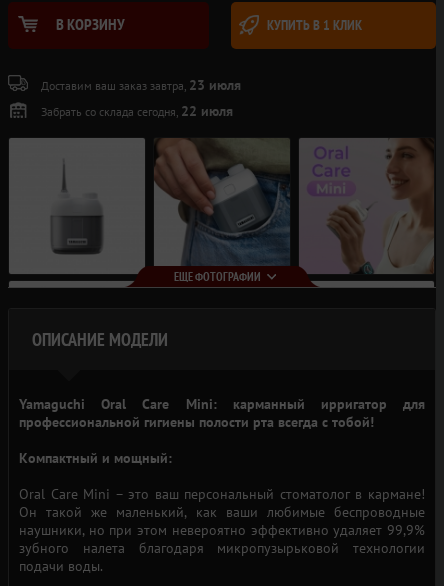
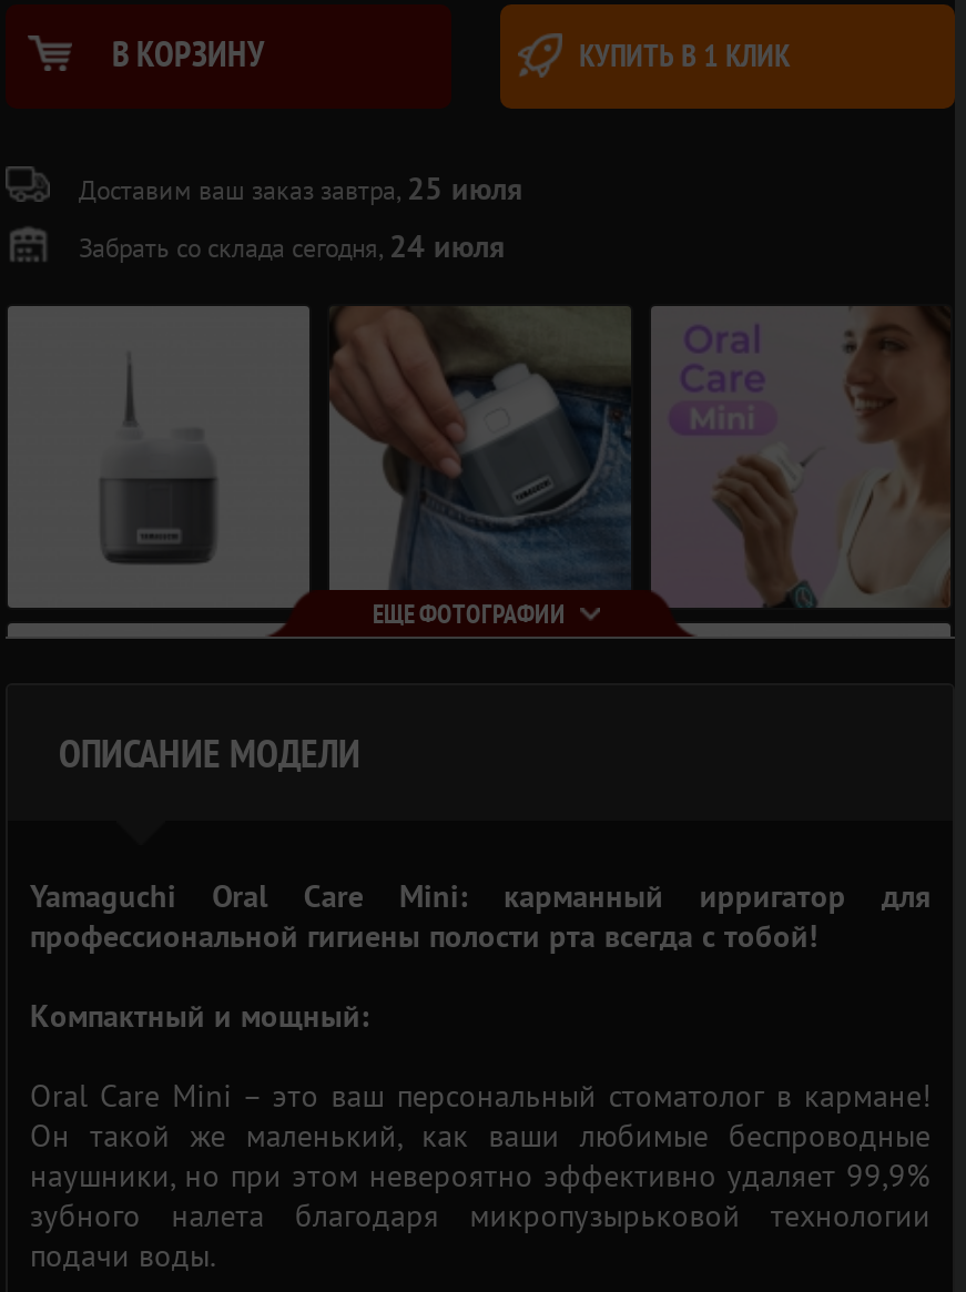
[41,76,241,94] Доставим ваш заказ завтра, 23 июля -> [79,168,522,208] Доставим ваш заказ завтра, 25 июля
[41,102,233,120] Забрать со склада сегодня, 22 июля -> [79,226,505,266] Забрать со склада сегодня, 24 июля

